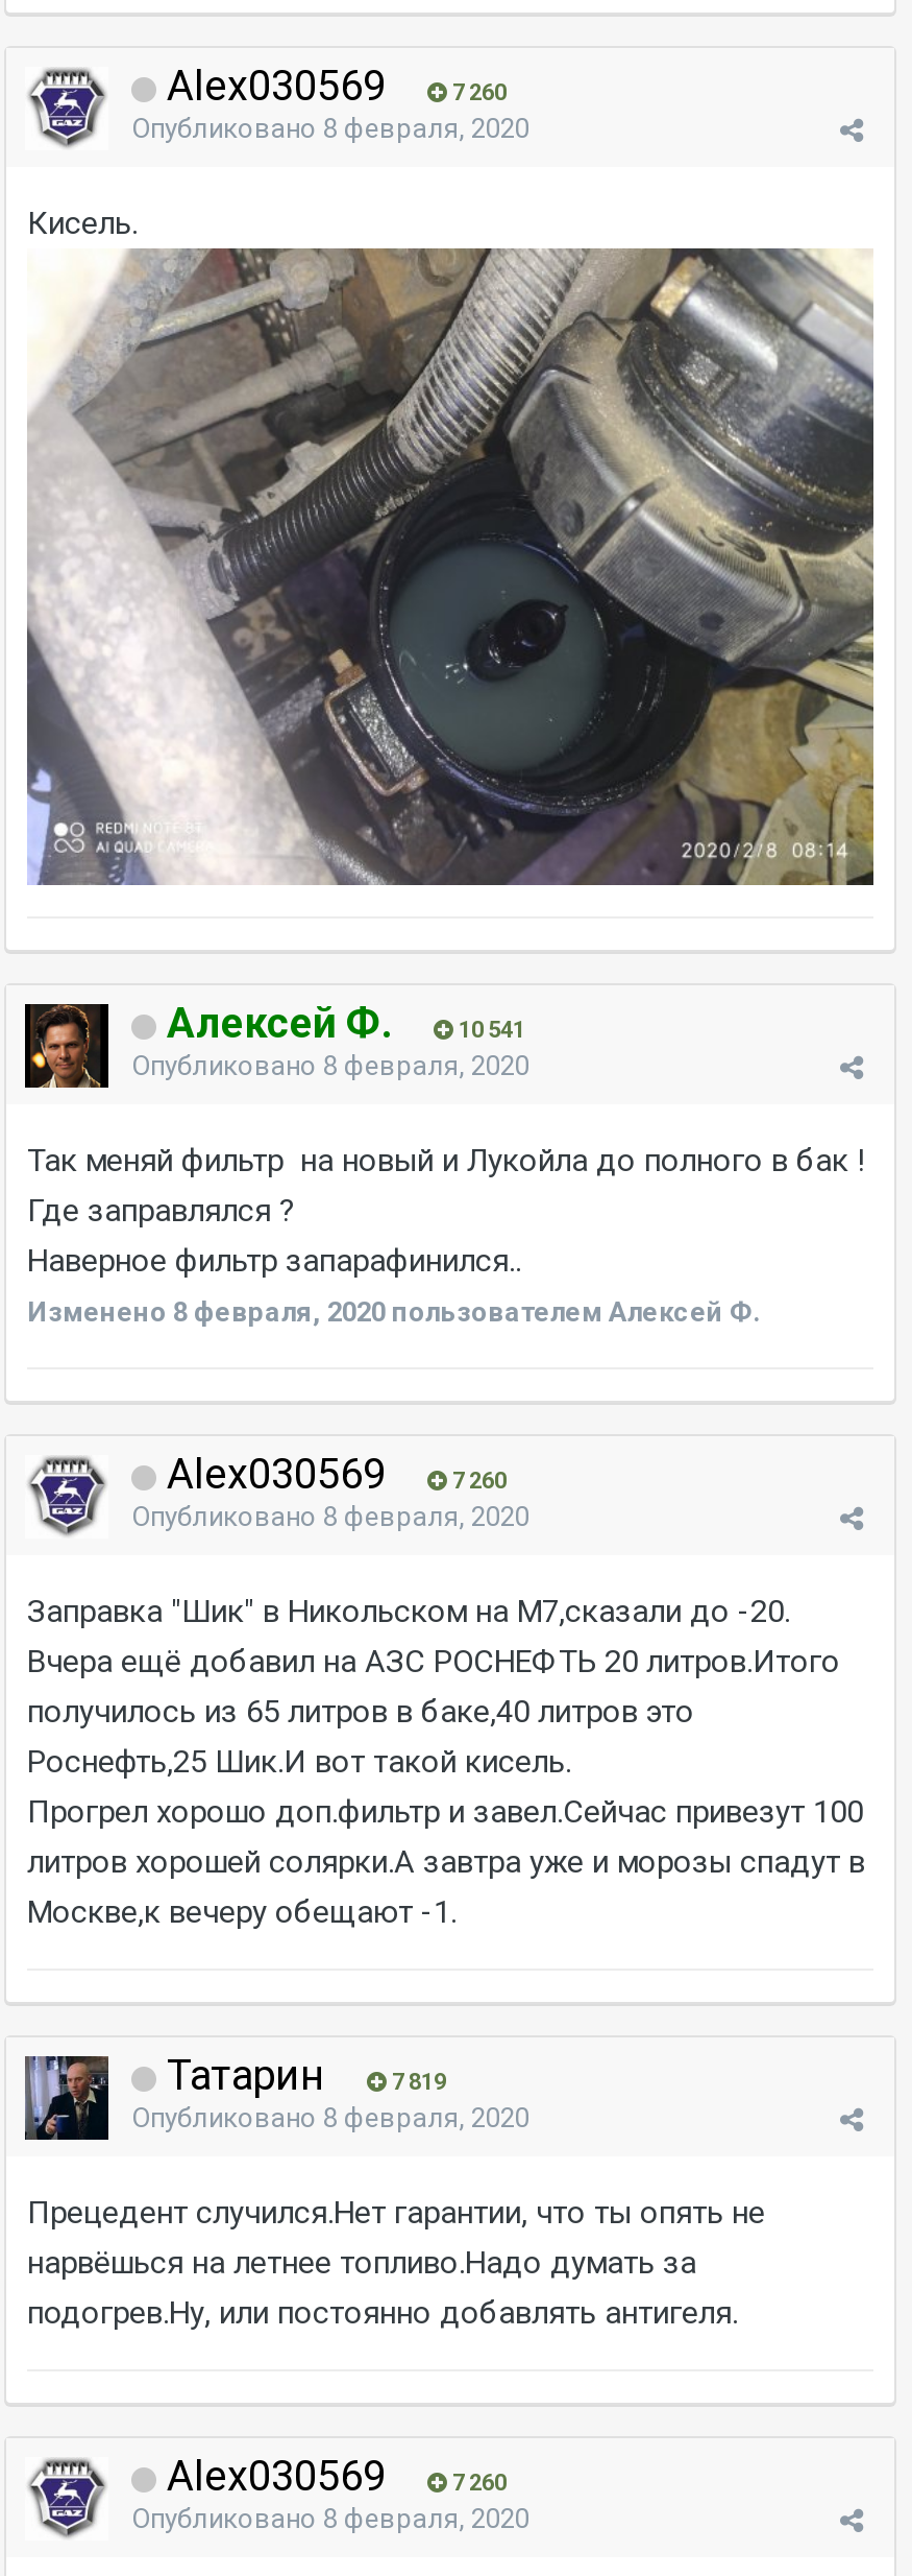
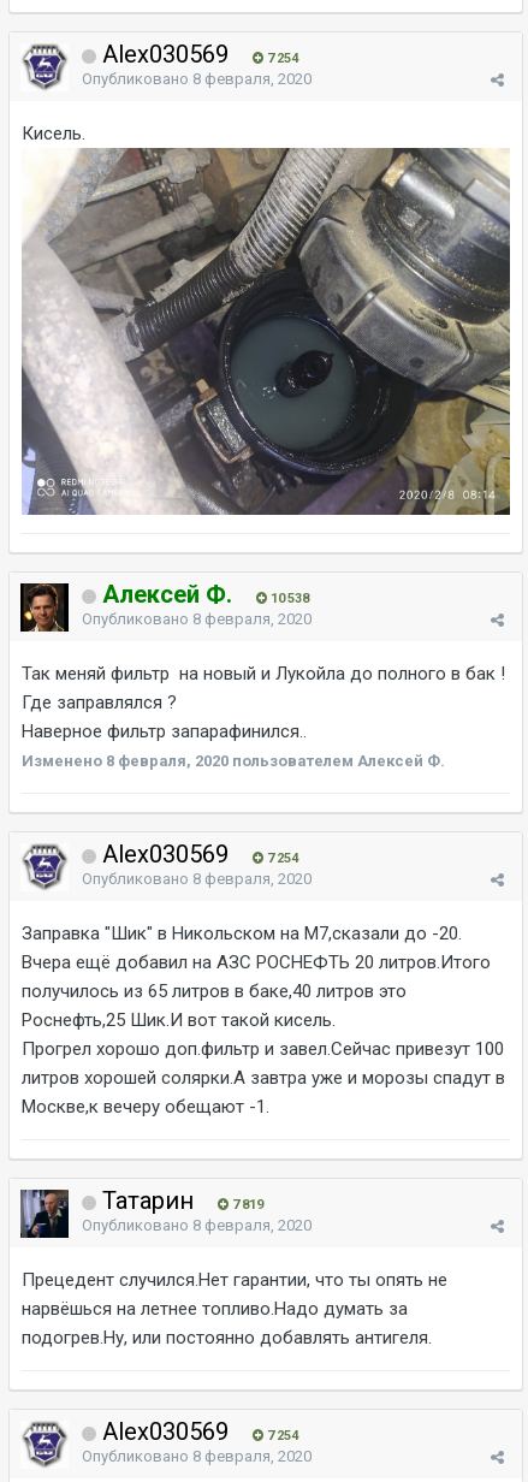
[156,61,507,111] Alex030569 7 260 -> [96,40,298,69] Alex030569 7 254
[452,1017,525,1044] 10 541 -> [267,591,309,606] 10 538
[156,1449,507,1499] Alex030569 7 260 -> [96,840,298,869] Alex030569 7 254
[156,2451,507,2501] Alex030569 7 260 -> [96,1417,298,1446] Alex030569 7 254

